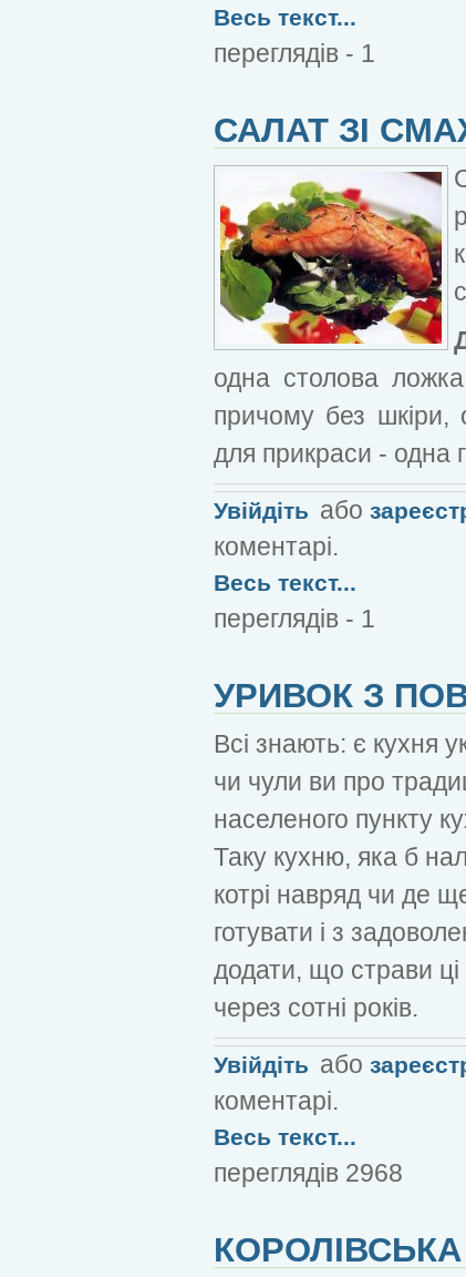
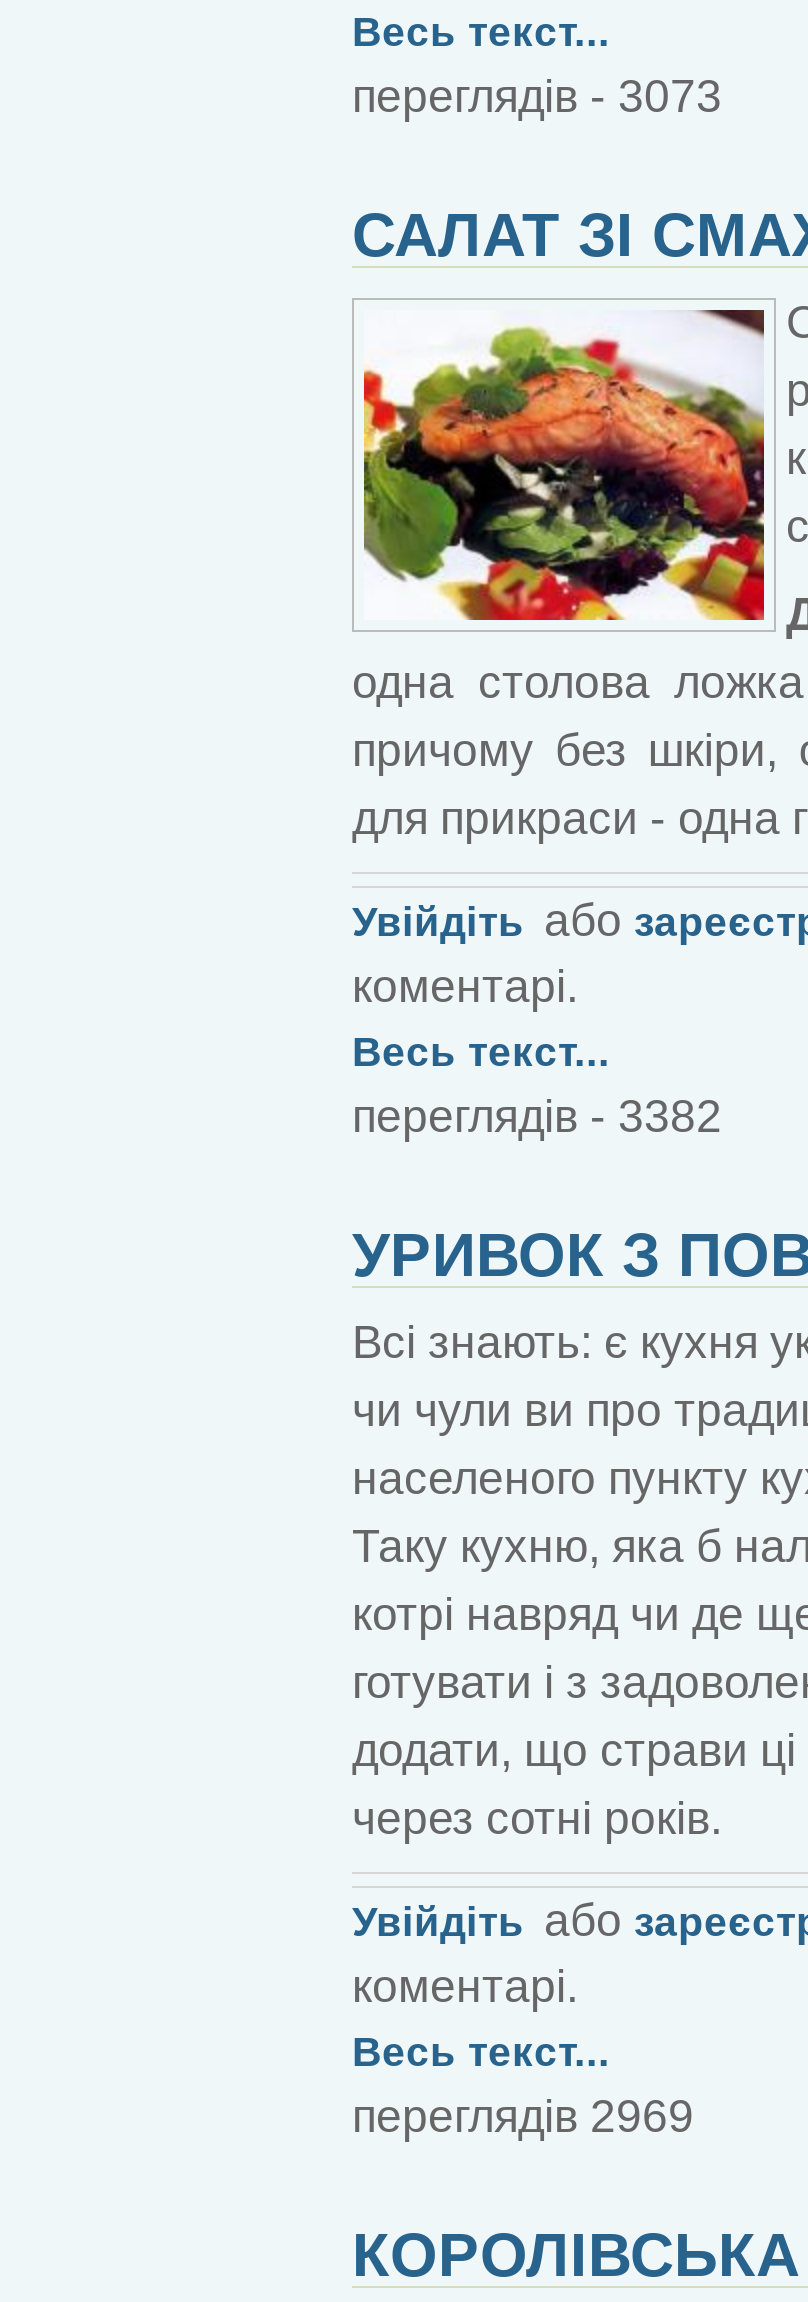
[214,39,375,68] переглядів - 1 -> [352,70,722,122] переглядів - 3073
[214,604,375,633] переглядів - 1 -> [352,1090,722,1142] переглядів - 3382
[214,1158,403,1187] переглядів 2968 -> [352,2090,694,2142] переглядів 2969

